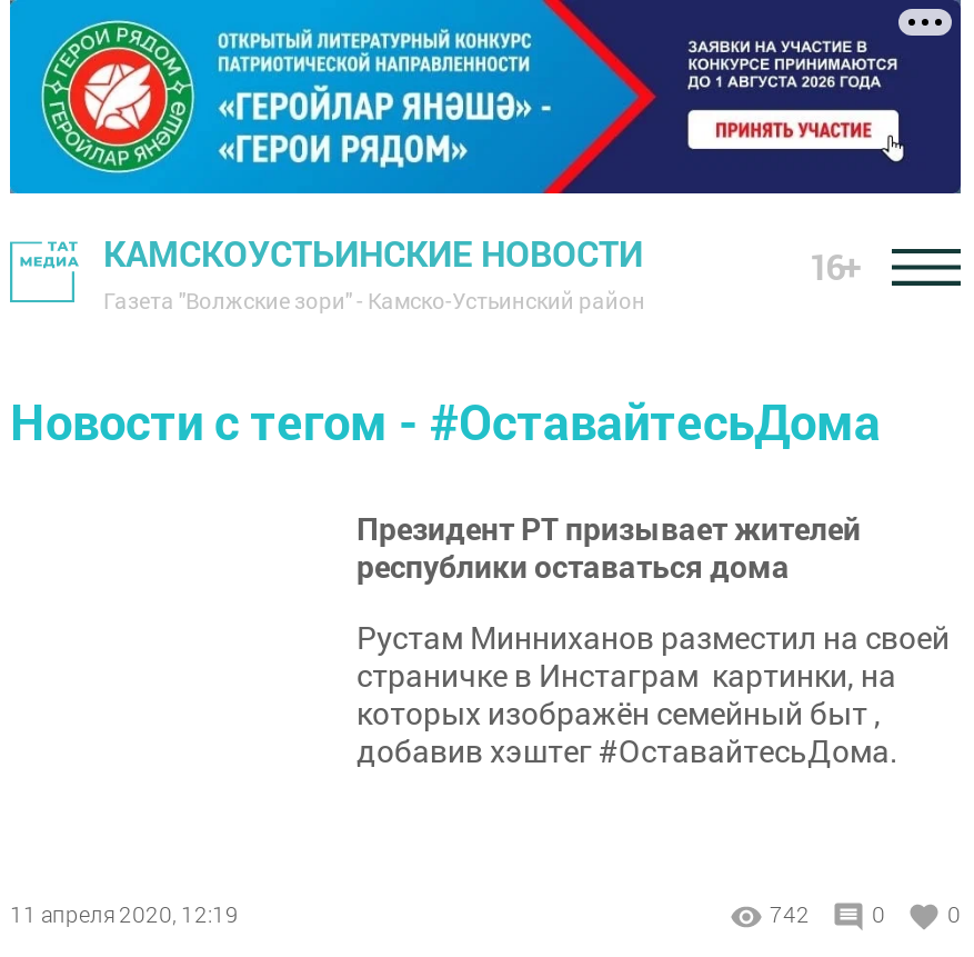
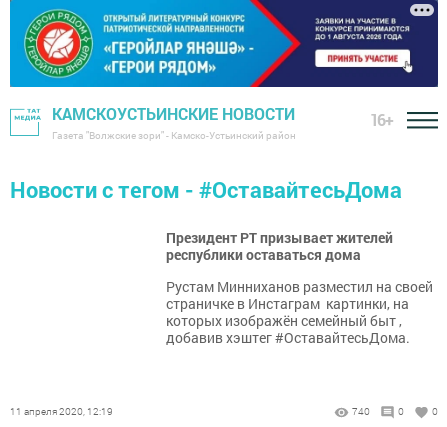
[770,901,810,930] 742 -> [352,405,370,418] 740

